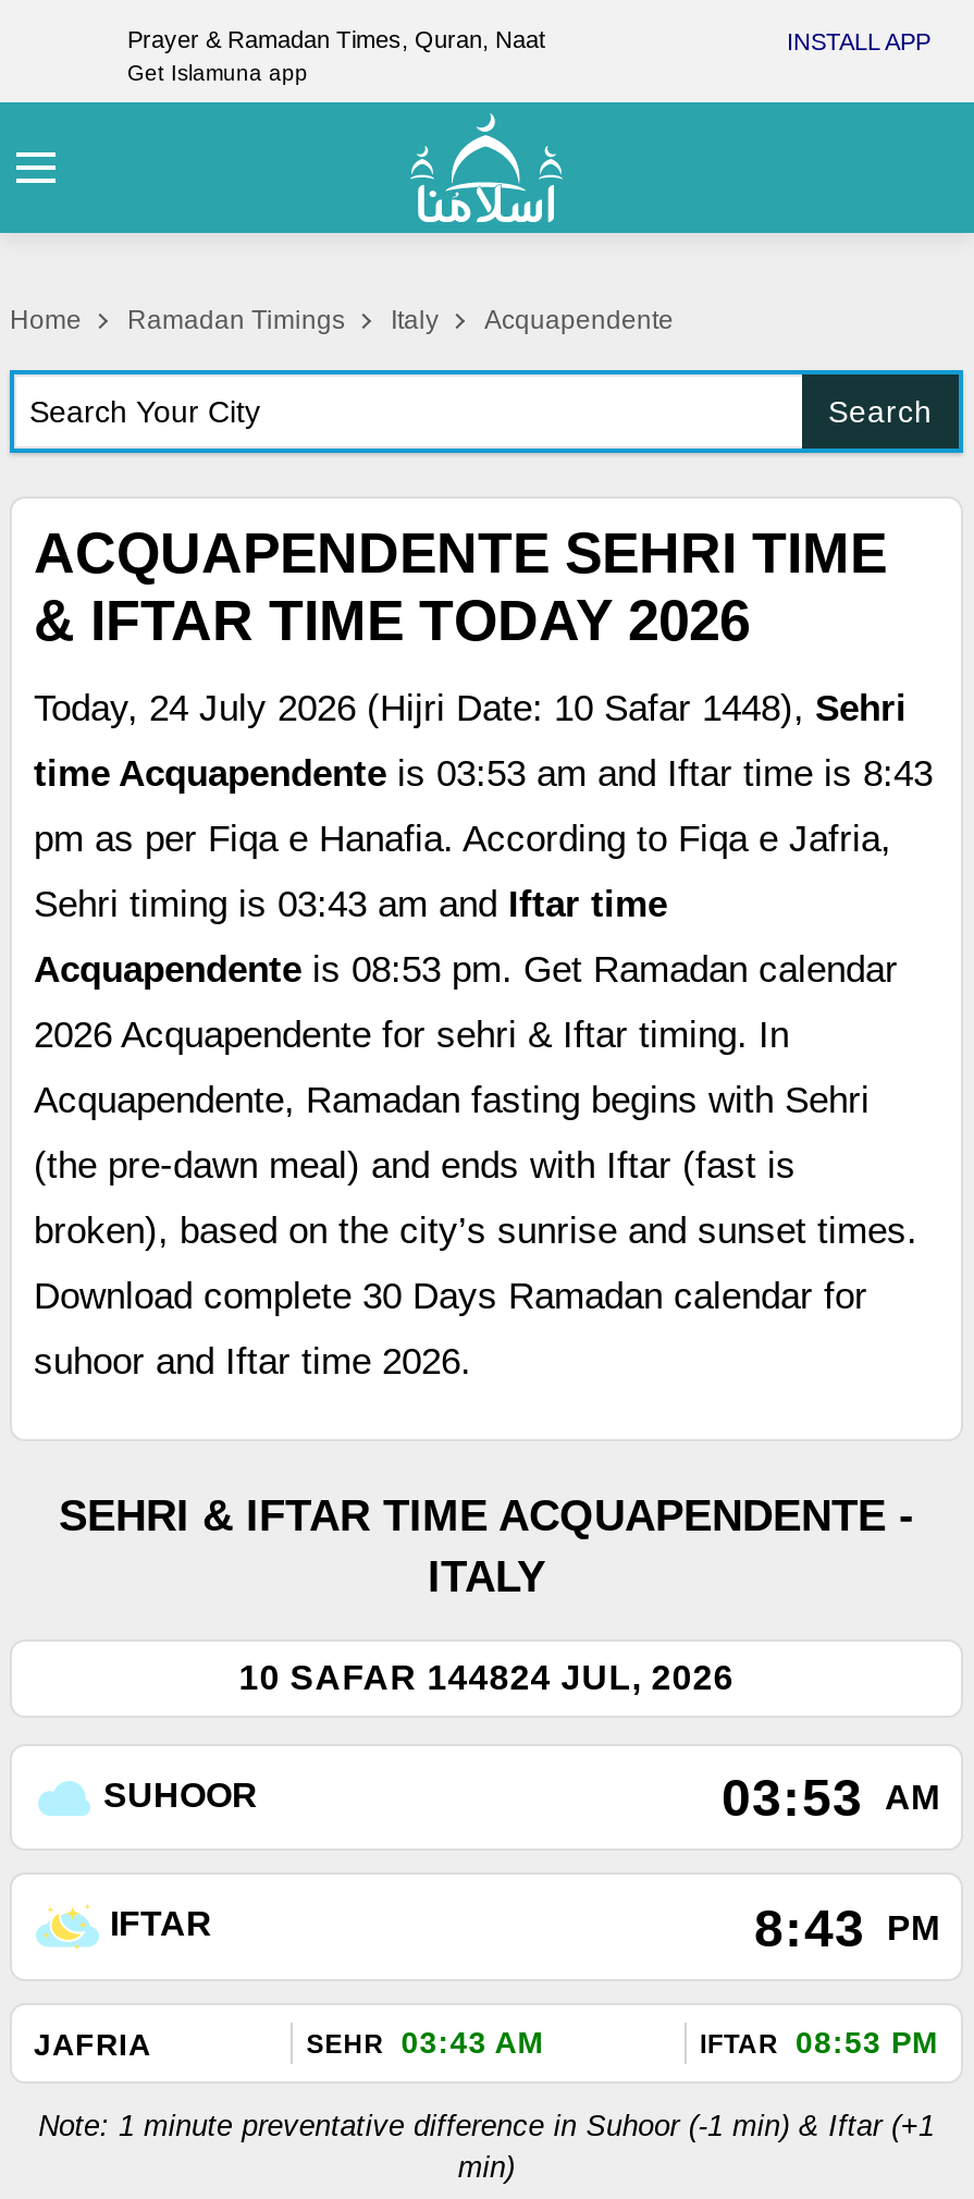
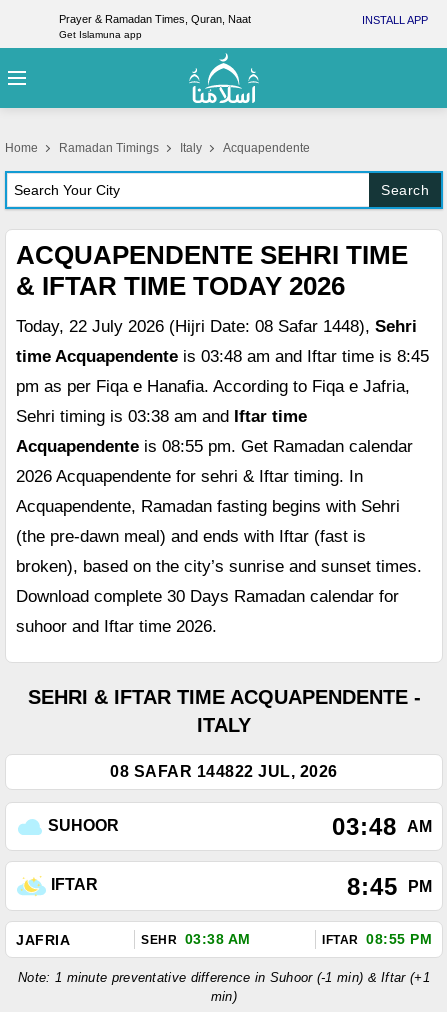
[34,688,907,729] Today, 24 July 2026 (Hijri Date: 10 Safar 1448), Sehri -> [16,317,417,336] Today, 22 July 2026 (Hijri Date: 08 Safar 1448), Sehri
[34,753,933,795] time Acquapendente is 03:53 am and Iftar time is 8:43 -> [16,347,429,366] time Acquapendente is 03:48 am and Iftar time is 8:45
[34,884,667,925] Sehri timing is 03:43 am and Iftar time -> [16,407,307,426] Sehri timing is 03:38 am and Iftar time
[34,949,898,991] Acquapendente is 08:53 pm. Get Ramadan calendar -> [16,437,413,456] Acquapendente is 08:55 pm. Get Ramadan calendar
[239,1659,734,1696] 10 SAFAR 144824 JUL, 2026 -> [110,763,338,780] 08 SAFAR 144822 JUL, 2026
[722,1768,939,1827] 03:53 AM -> [332,813,432,840] 03:48 AM
[754,1897,939,1956] 8:43 PM -> [347,872,432,899] 8:45 PM
[306,2025,545,2060] SEHR 03:43 AM -> [141,931,251,947] SEHR 03:38 AM
[700,2025,939,2060] IFTAR 08:53 PM -> [322,931,432,947] IFTAR 08:55 PM

